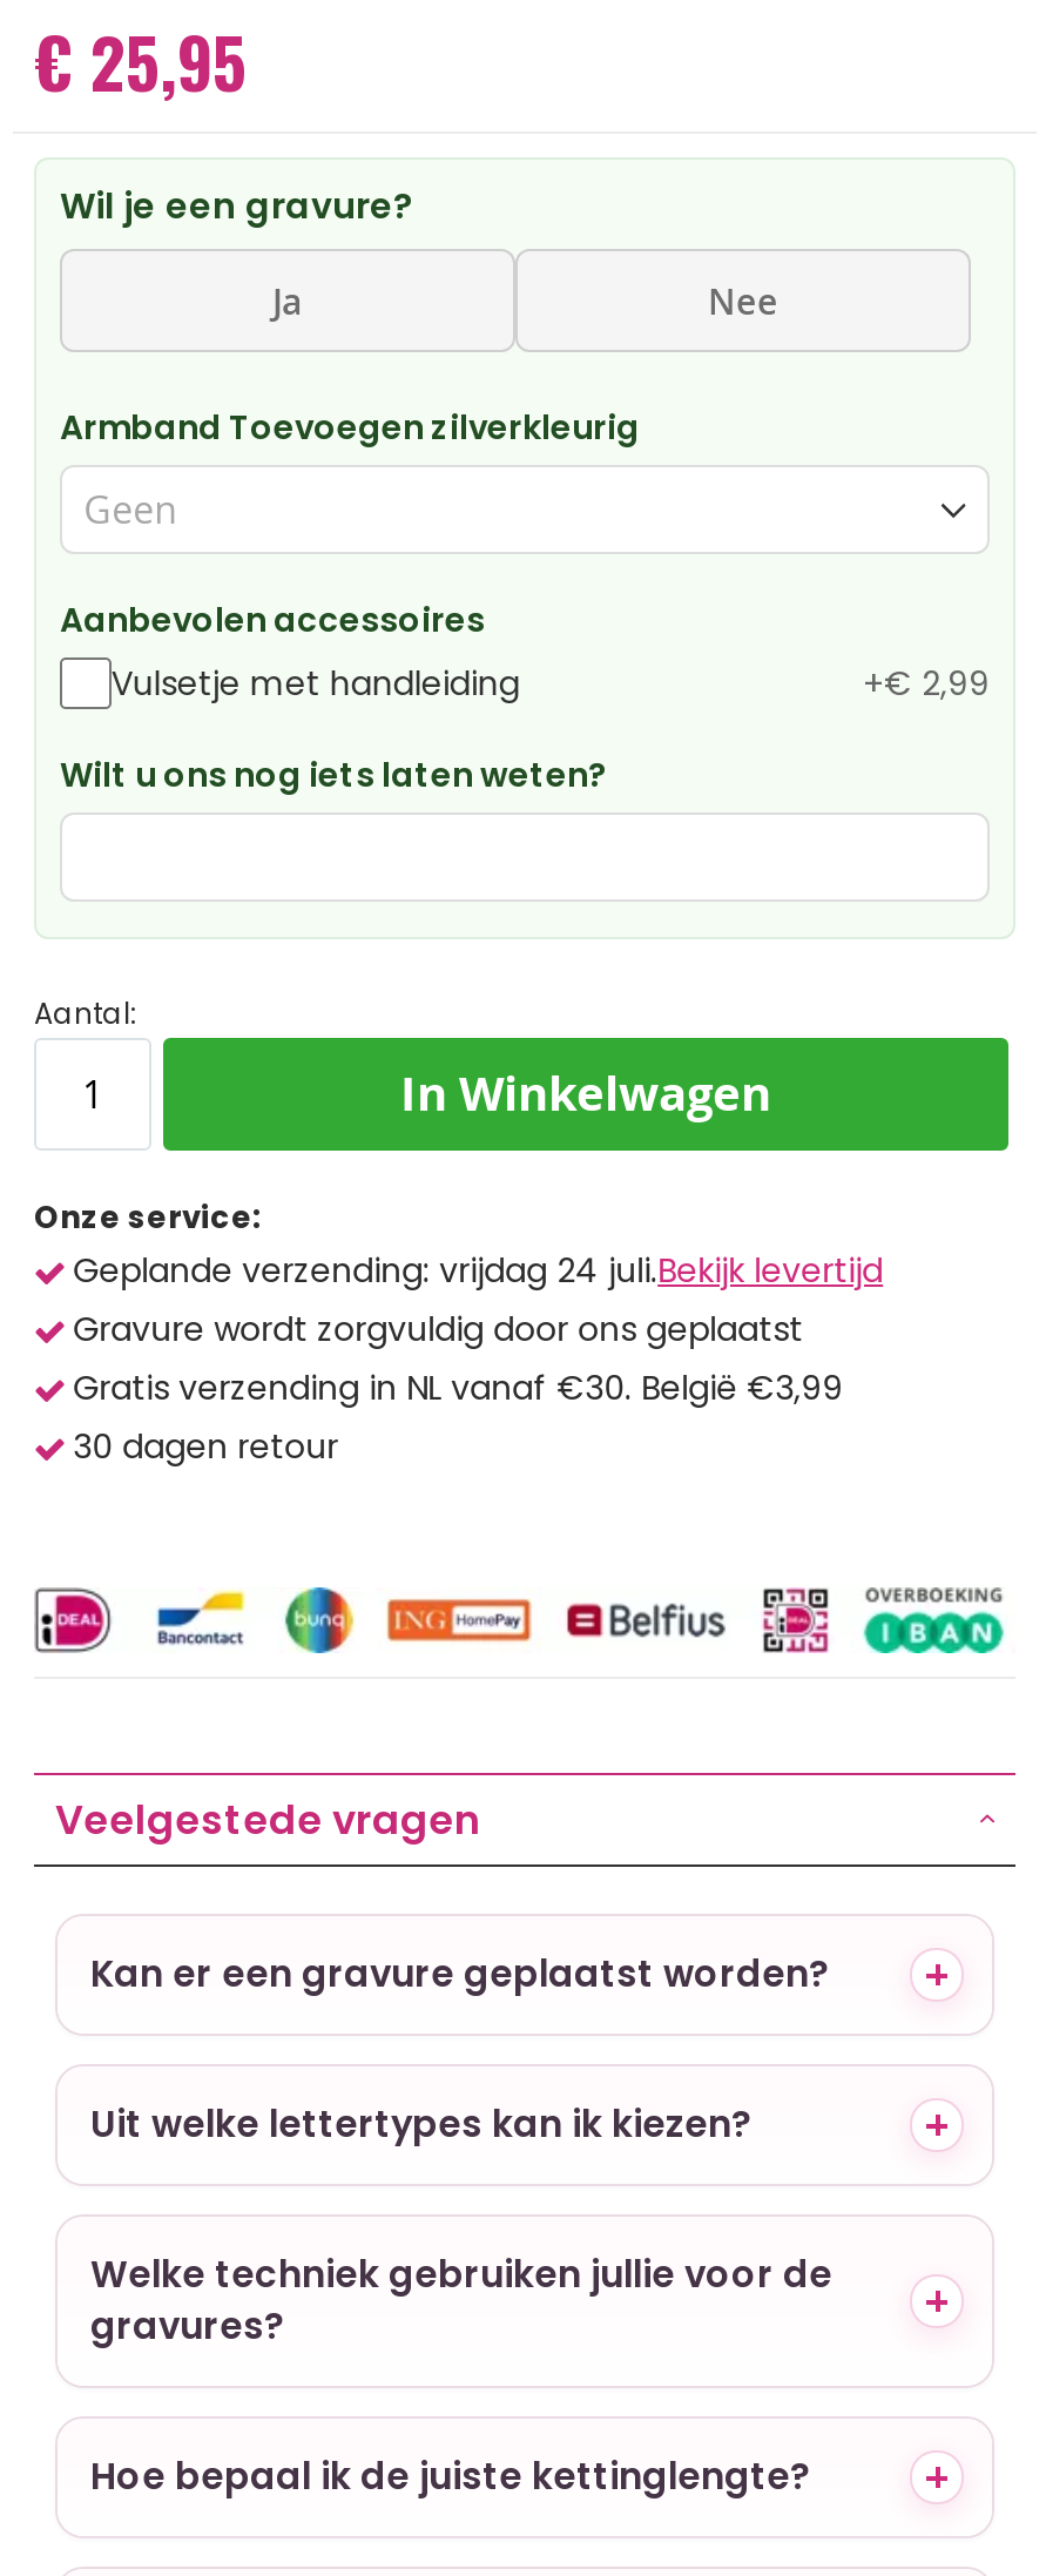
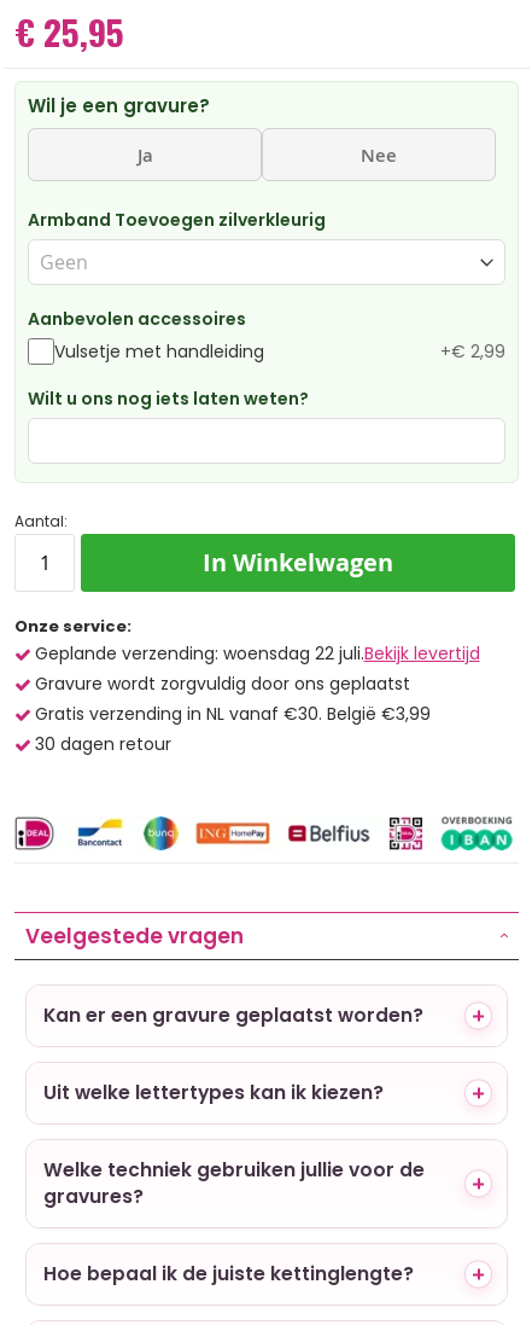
[73,1247,883,1294] Geplande verzending: vrijdag 24 juli.Bekijk levertijd -> [35,641,480,665] Geplande verzending: woensdag 22 juli.Bekijk levertijd

